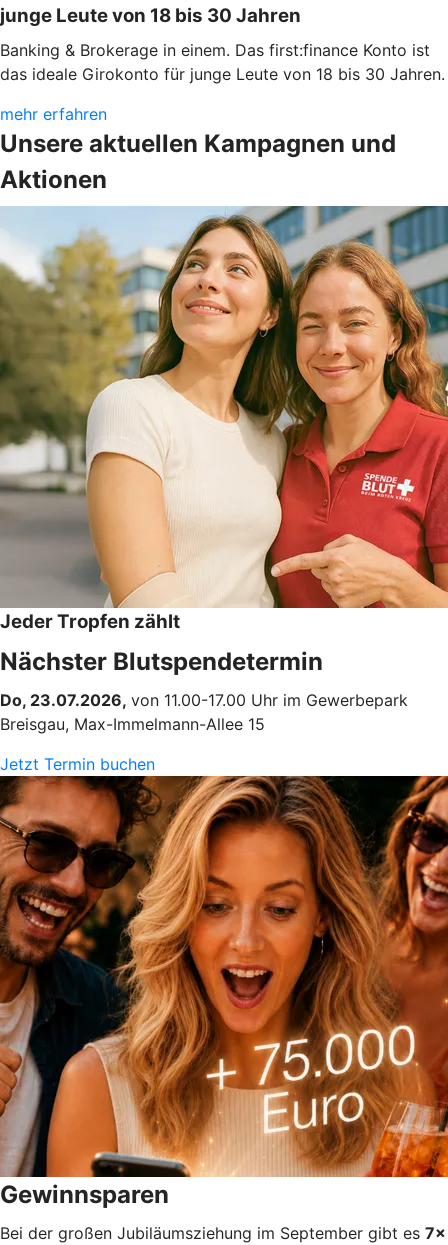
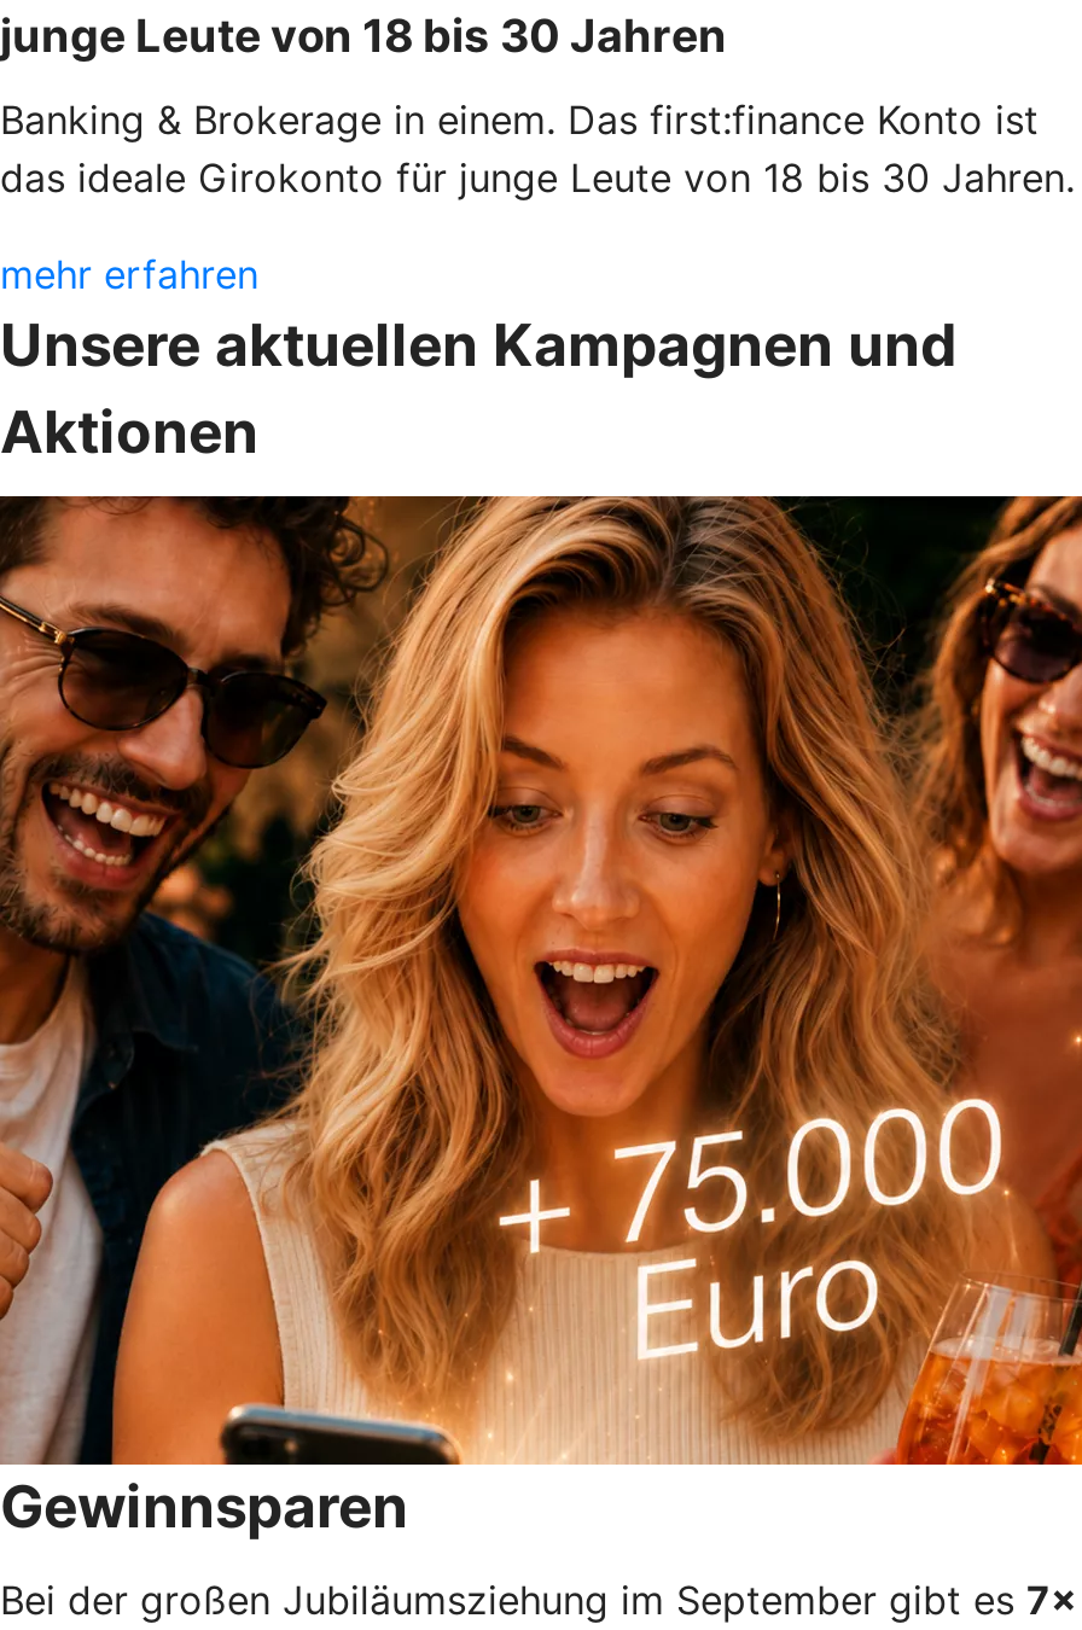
[0,205,445,773] [image] | Jeder Tropfen zählt | Nächster Blutspendetermin | Do, 23.07.2026, von 11.00-17.00 Uhr im Gewerbepark | Breisgau, Max-Immelmann-Allee 15 | Jetzt Termin buchen -> none

